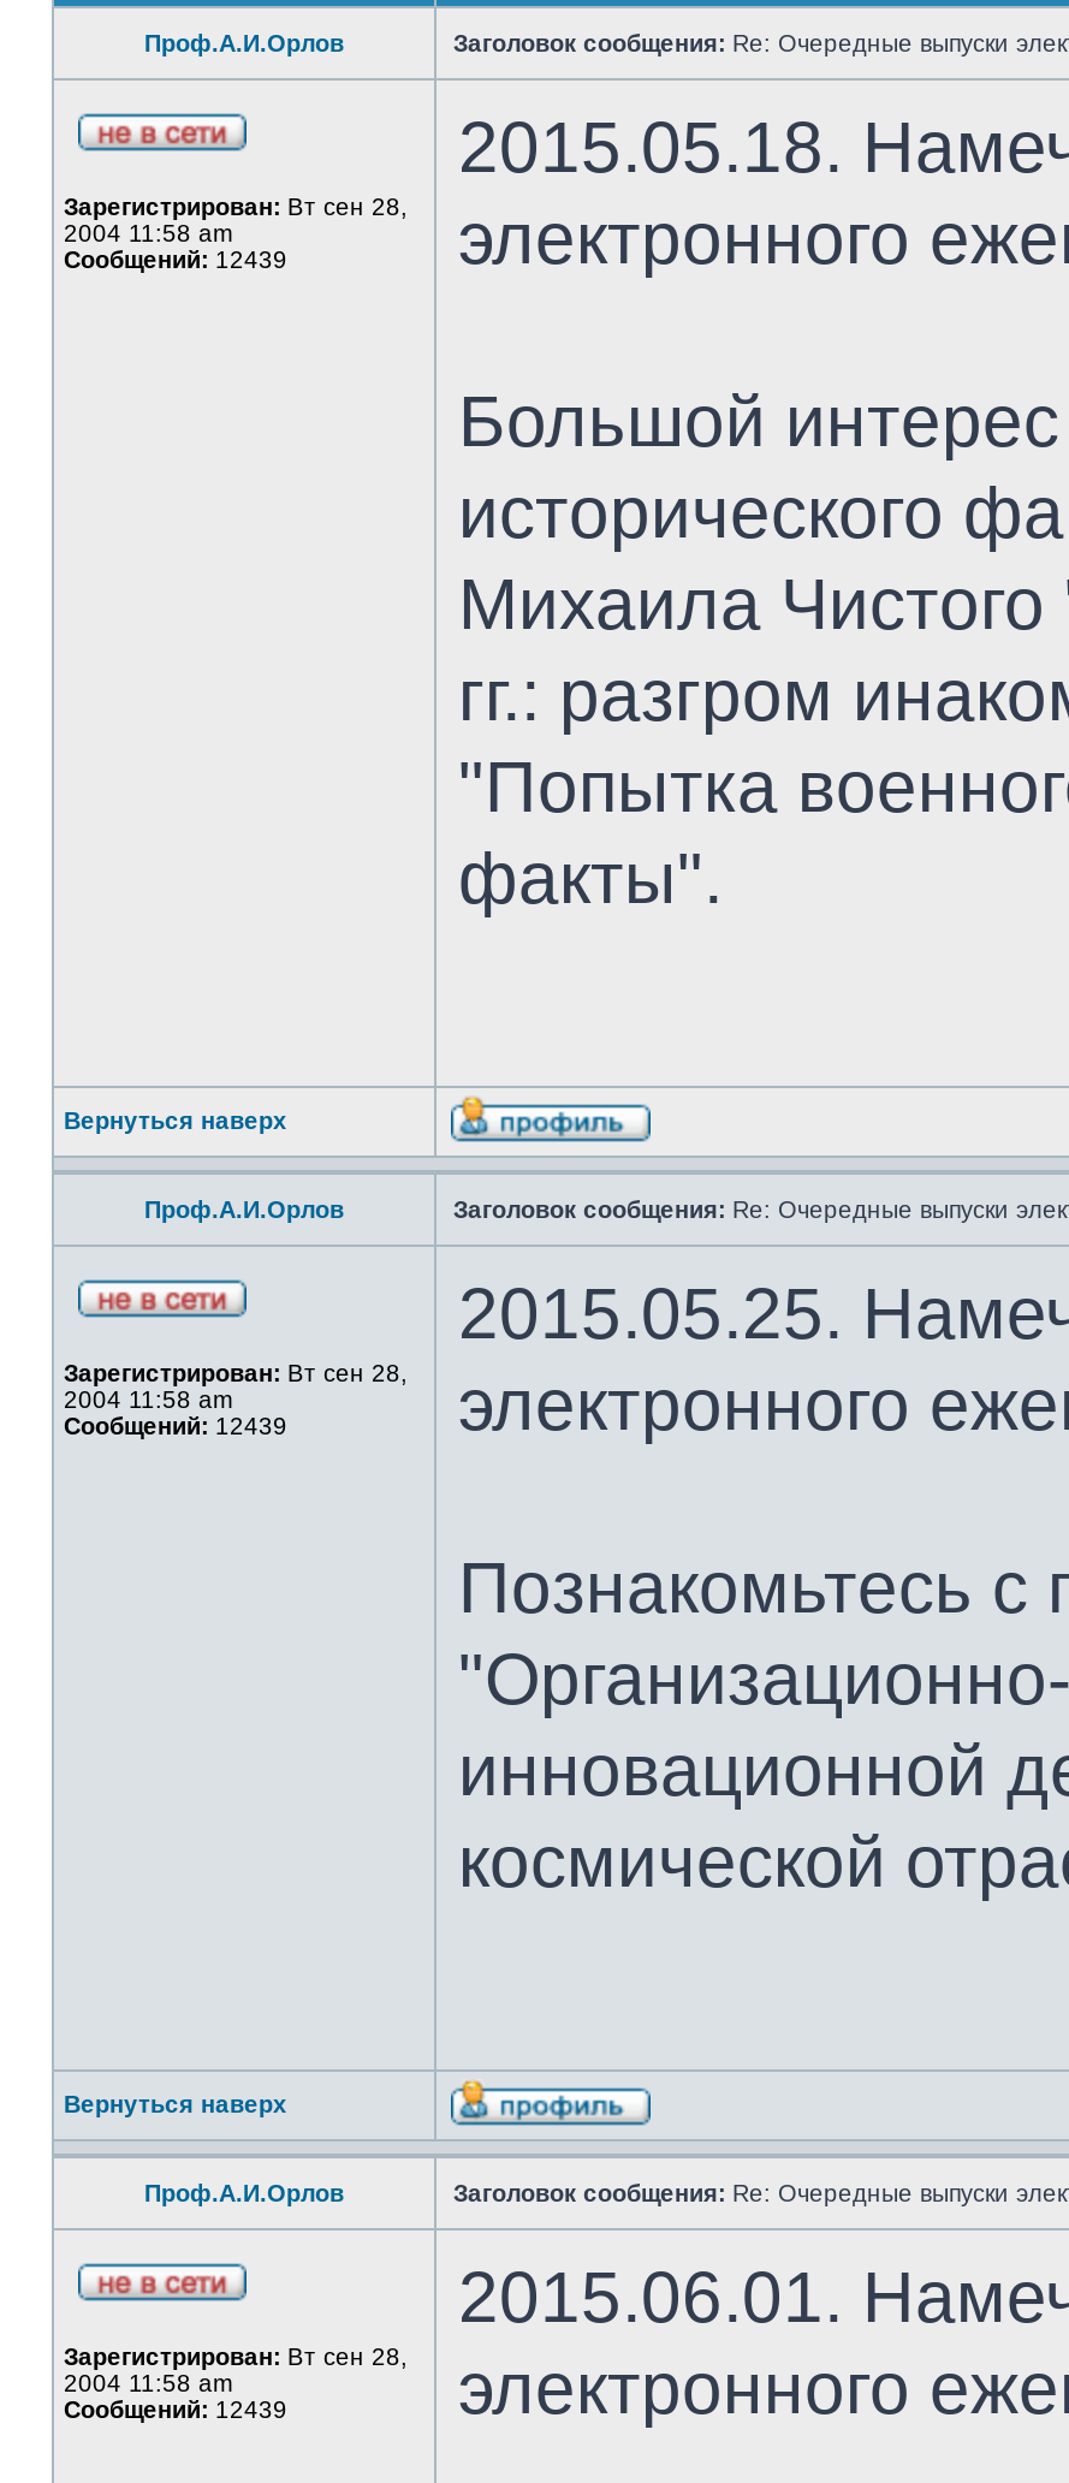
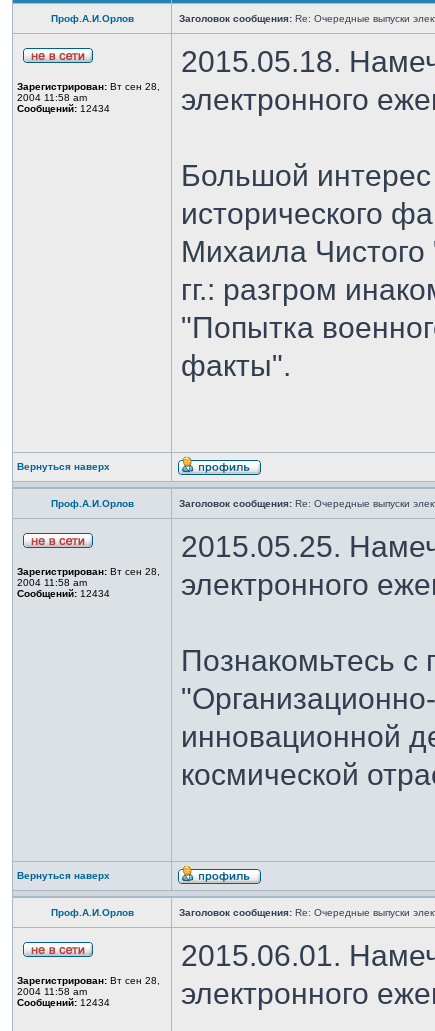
[64,246,287,273] Сообщений: 12439 -> [17,103,110,114] Сообщений: 12434
[64,1413,287,1439] Сообщений: 12439 -> [17,588,110,599] Сообщений: 12434
[64,2396,287,2423] Сообщений: 12439 -> [17,997,110,1008] Сообщений: 12434

